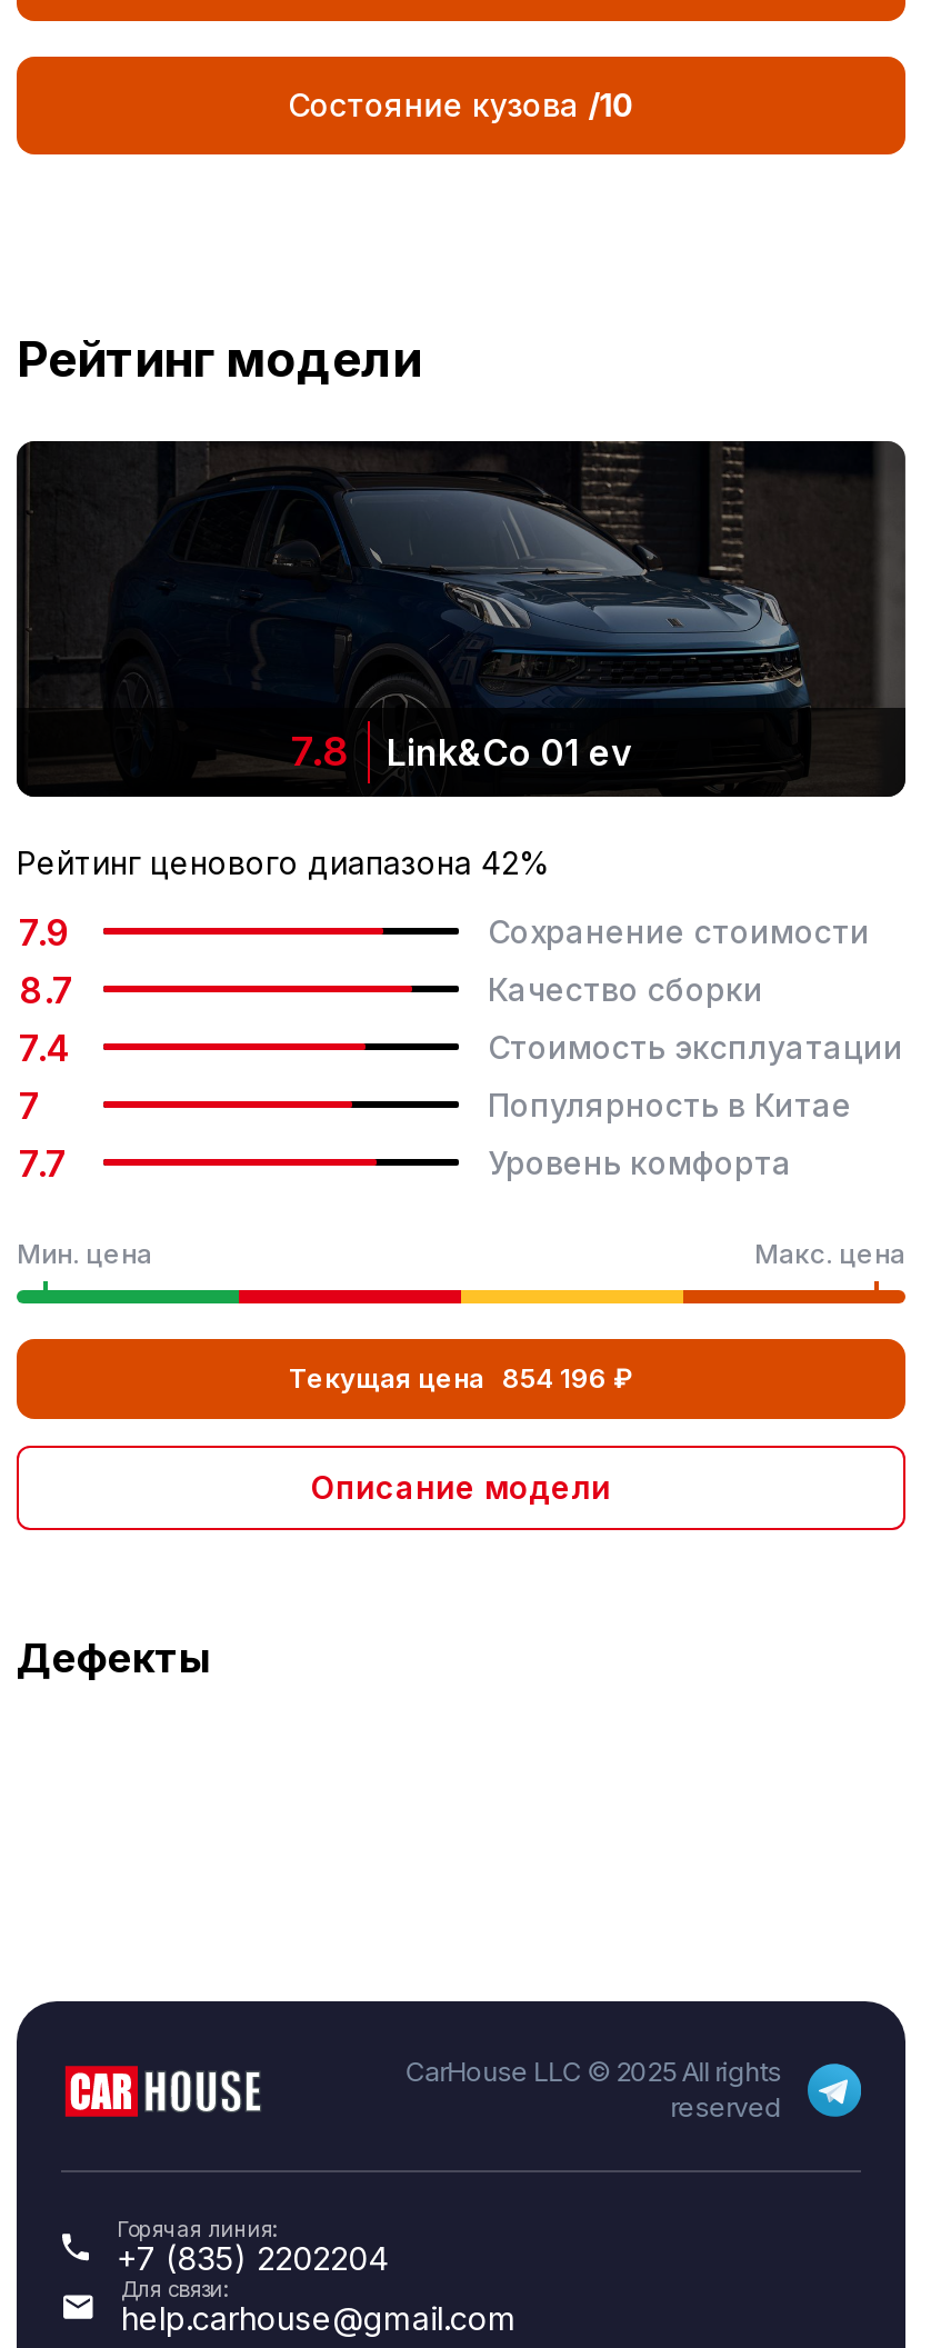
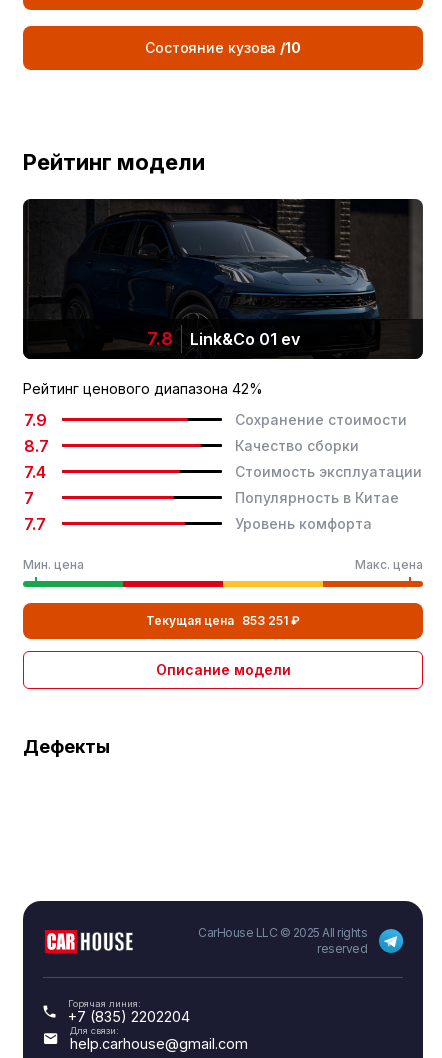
[289,1361,633,1395] Текущая цена 854 196 ₽ -> [146,613,300,628] Текущая цена 853 251 ₽

